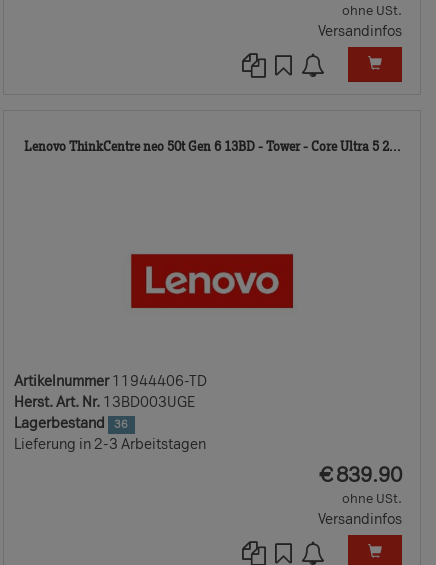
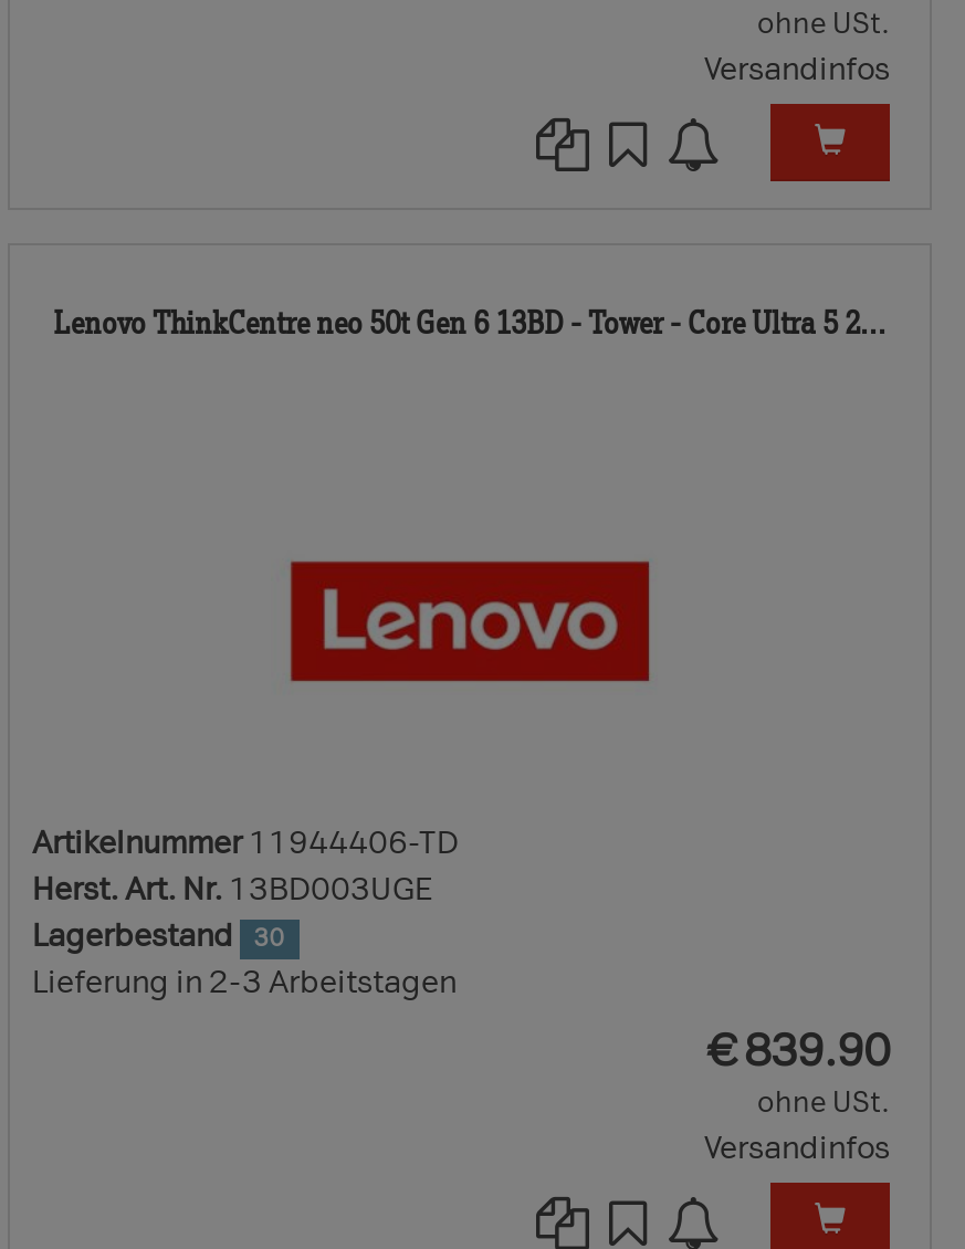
[14,415,128,432] Lagerbestand 36 -> [32,917,285,955] Lagerbestand 30

